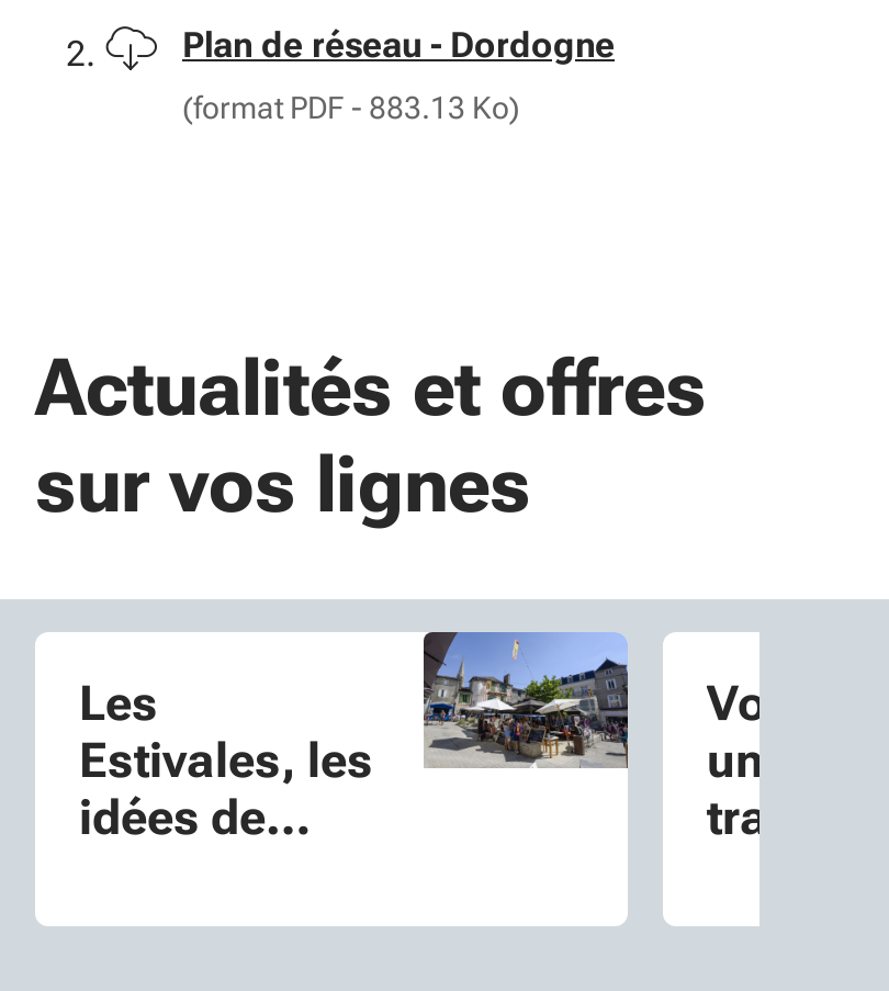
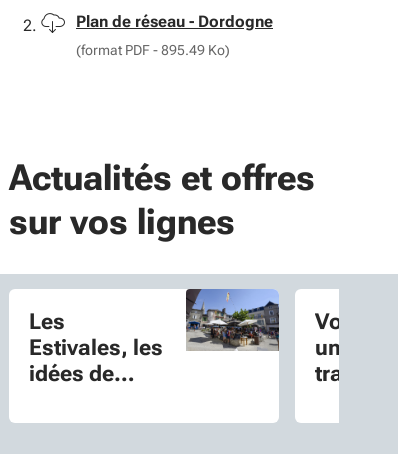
[182,90,520,125] (format PDF - 883.13 Ko) -> [76,42,230,58] (format PDF - 895.49 Ko)

